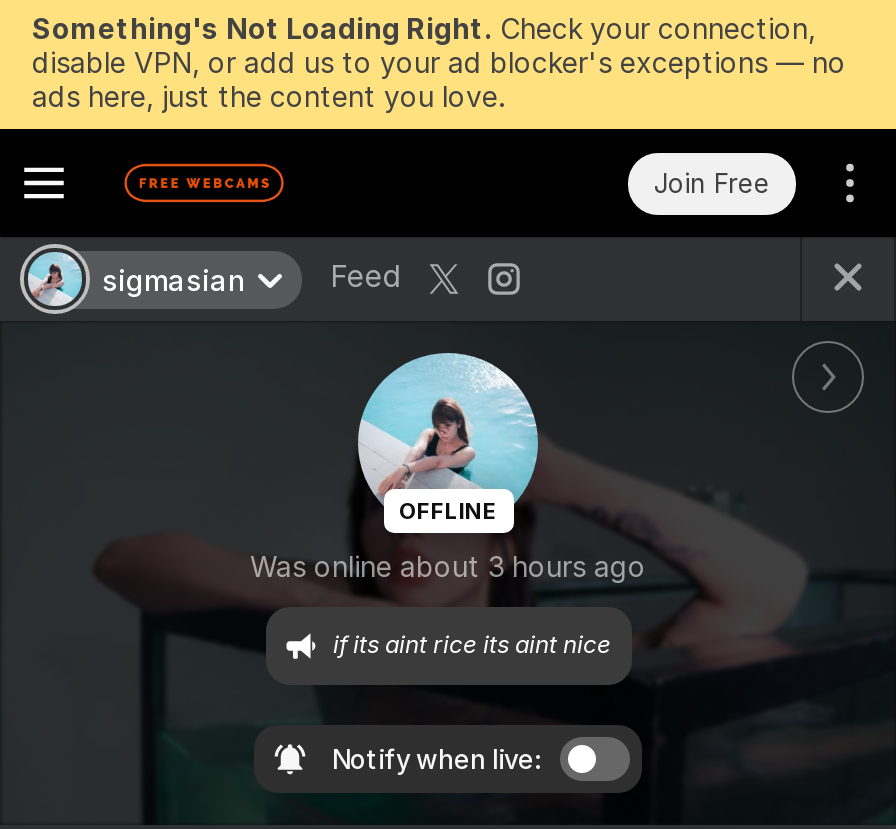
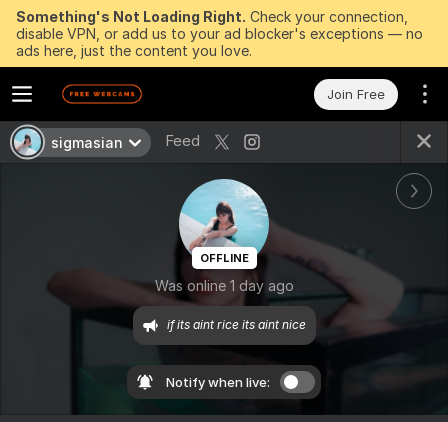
[250,550,646,584] Was online about 3 hours ago -> [154,277,293,294] Was online 1 day ago

